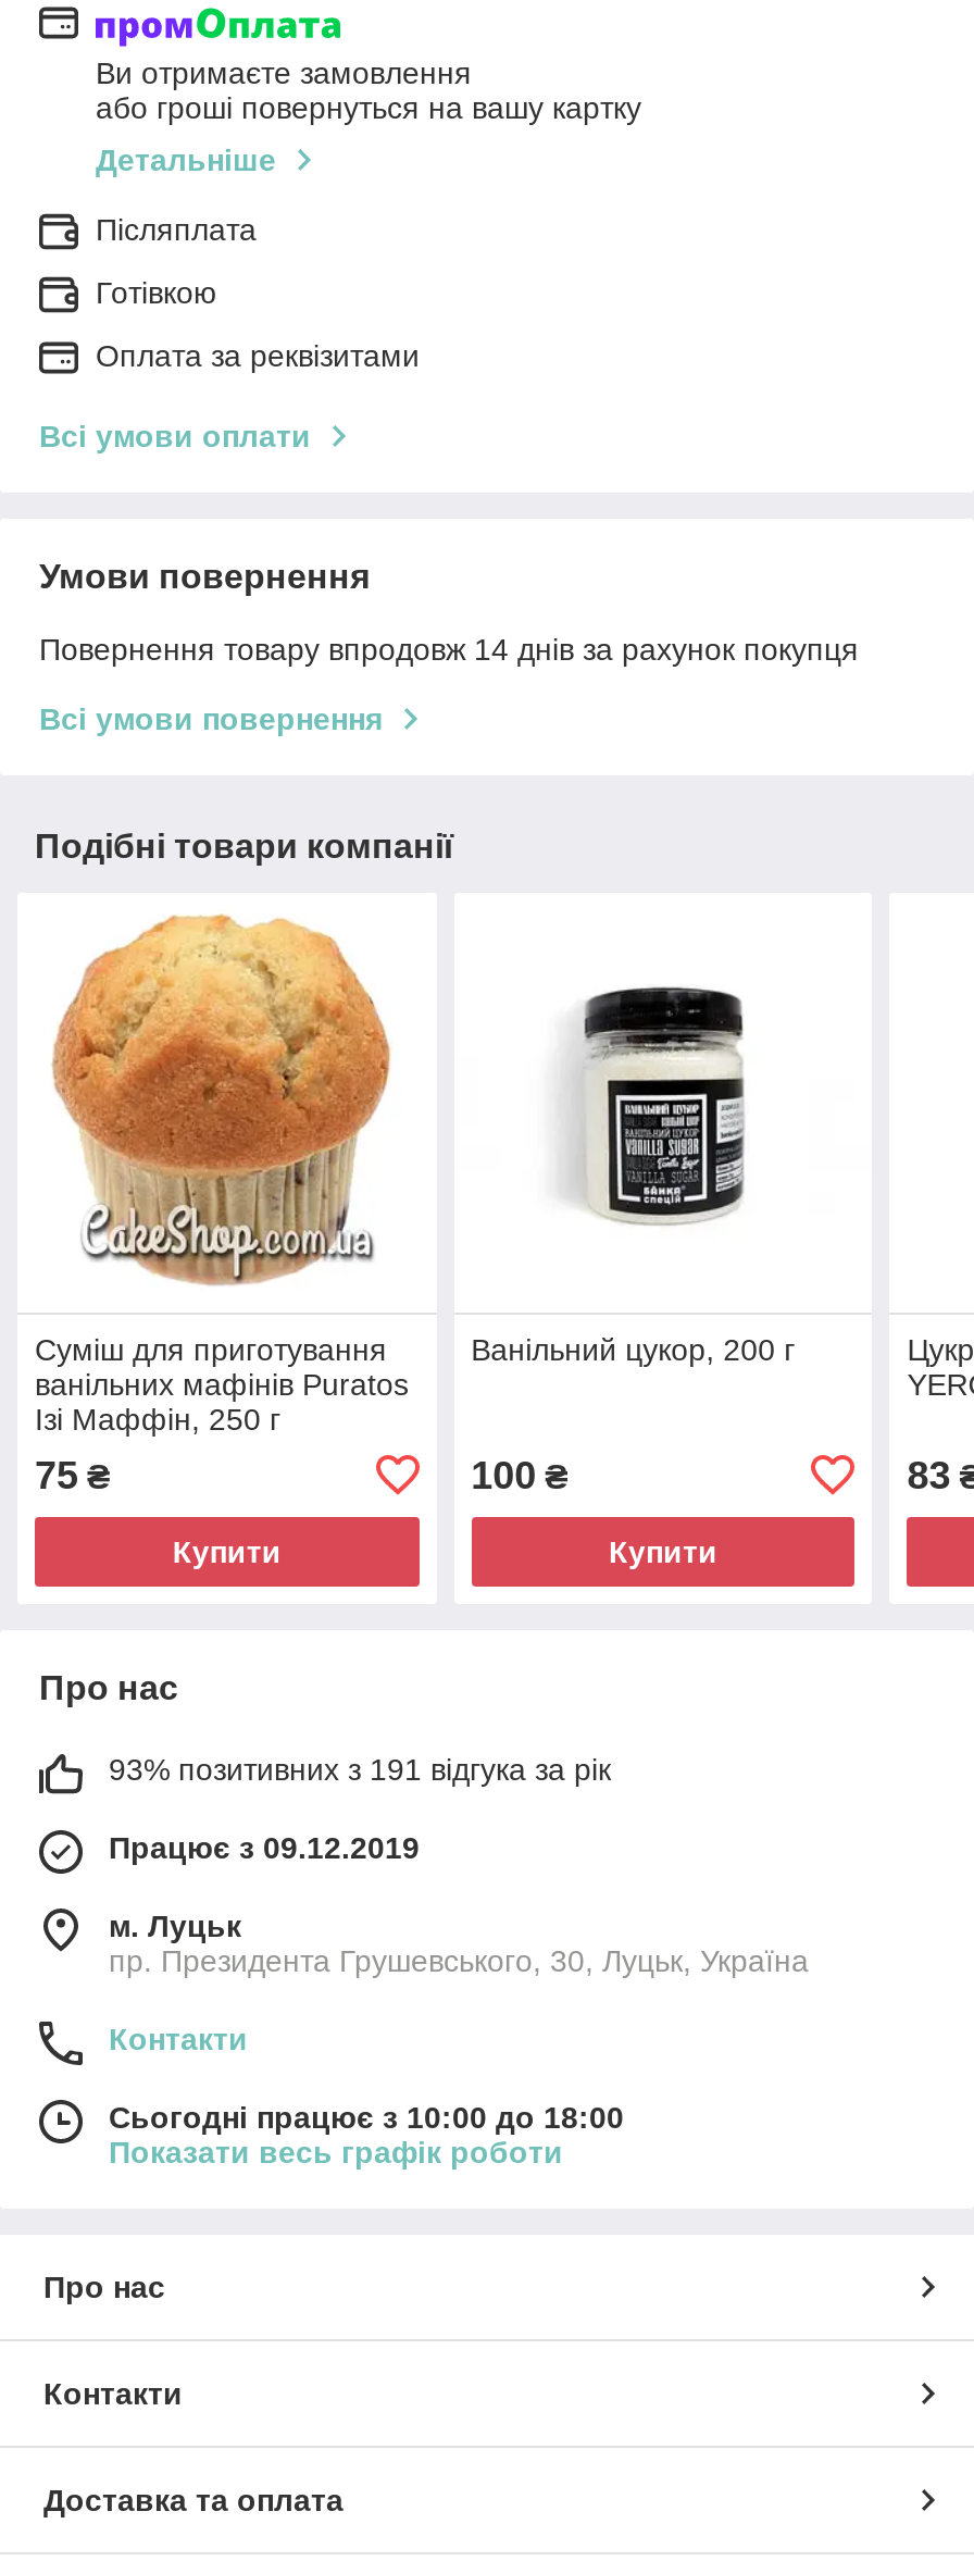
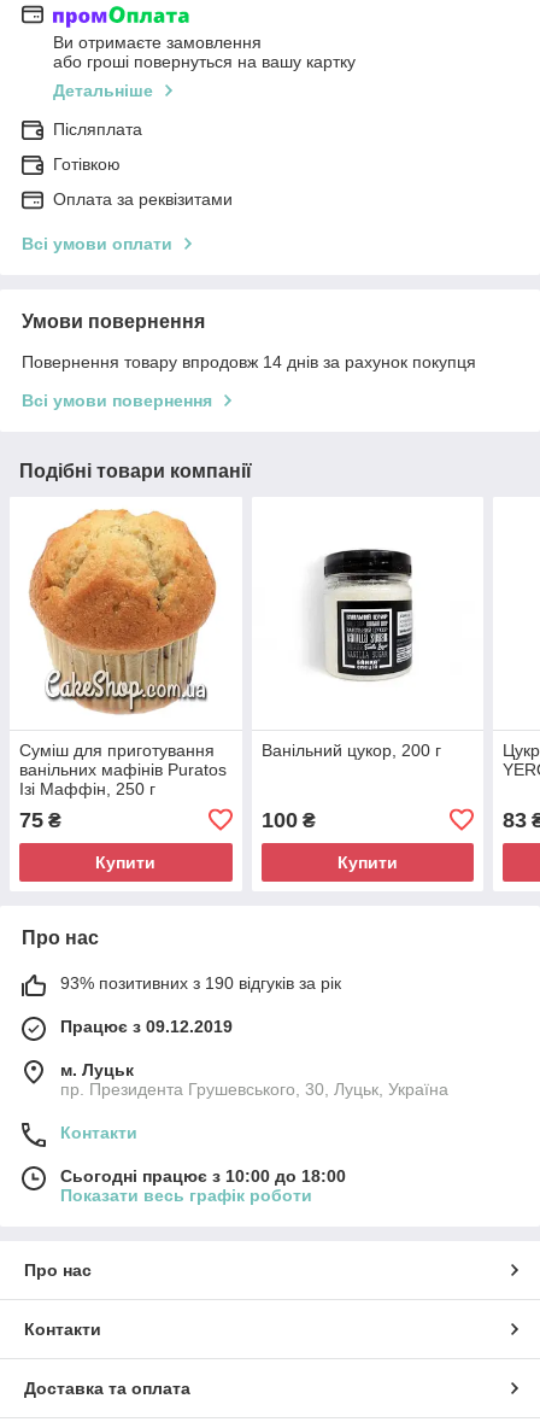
[109,1751,611,1786] 93% позитивних з 191 відгука за рік -> [60,973,341,992] 93% позитивних з 190 відгуків за рік

